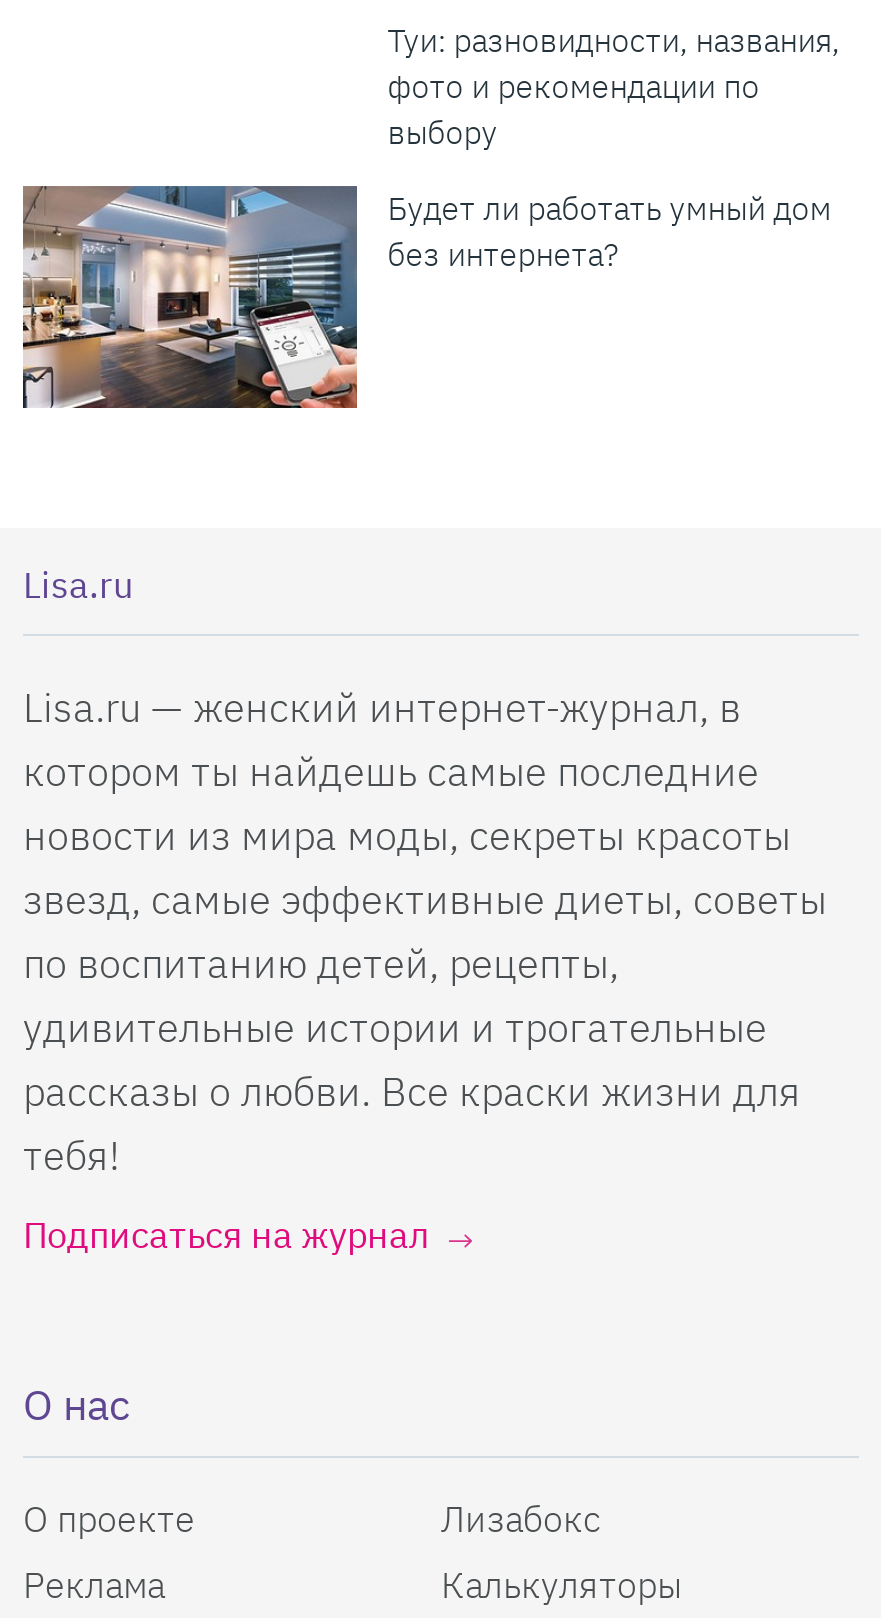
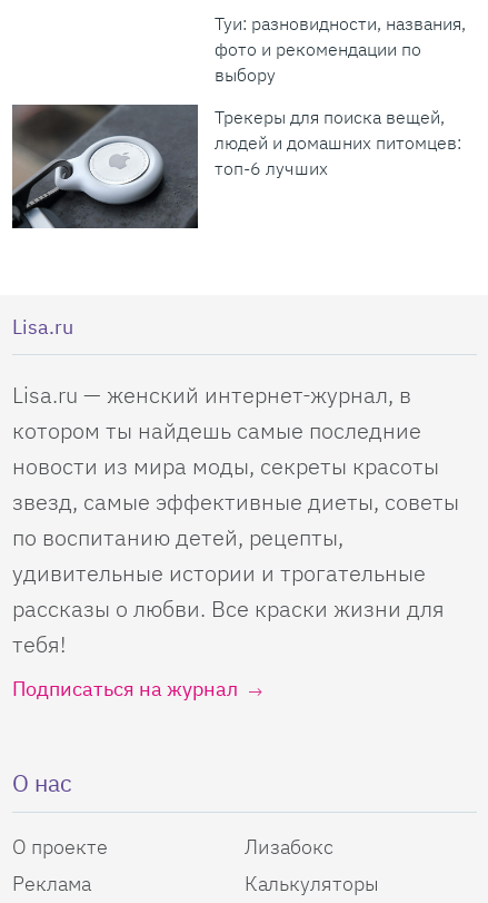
[21,184,831,410] [image] | Будет ли работать умный дом | без интернета? -> [11,104,462,229] [image] | Трекеры для поиска вещей, | людей и домашних питомцев: | топ-6 лучших

